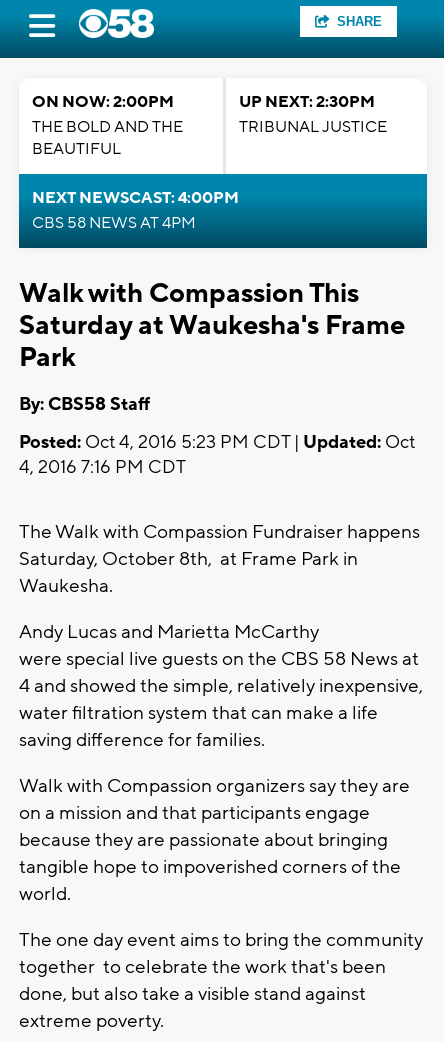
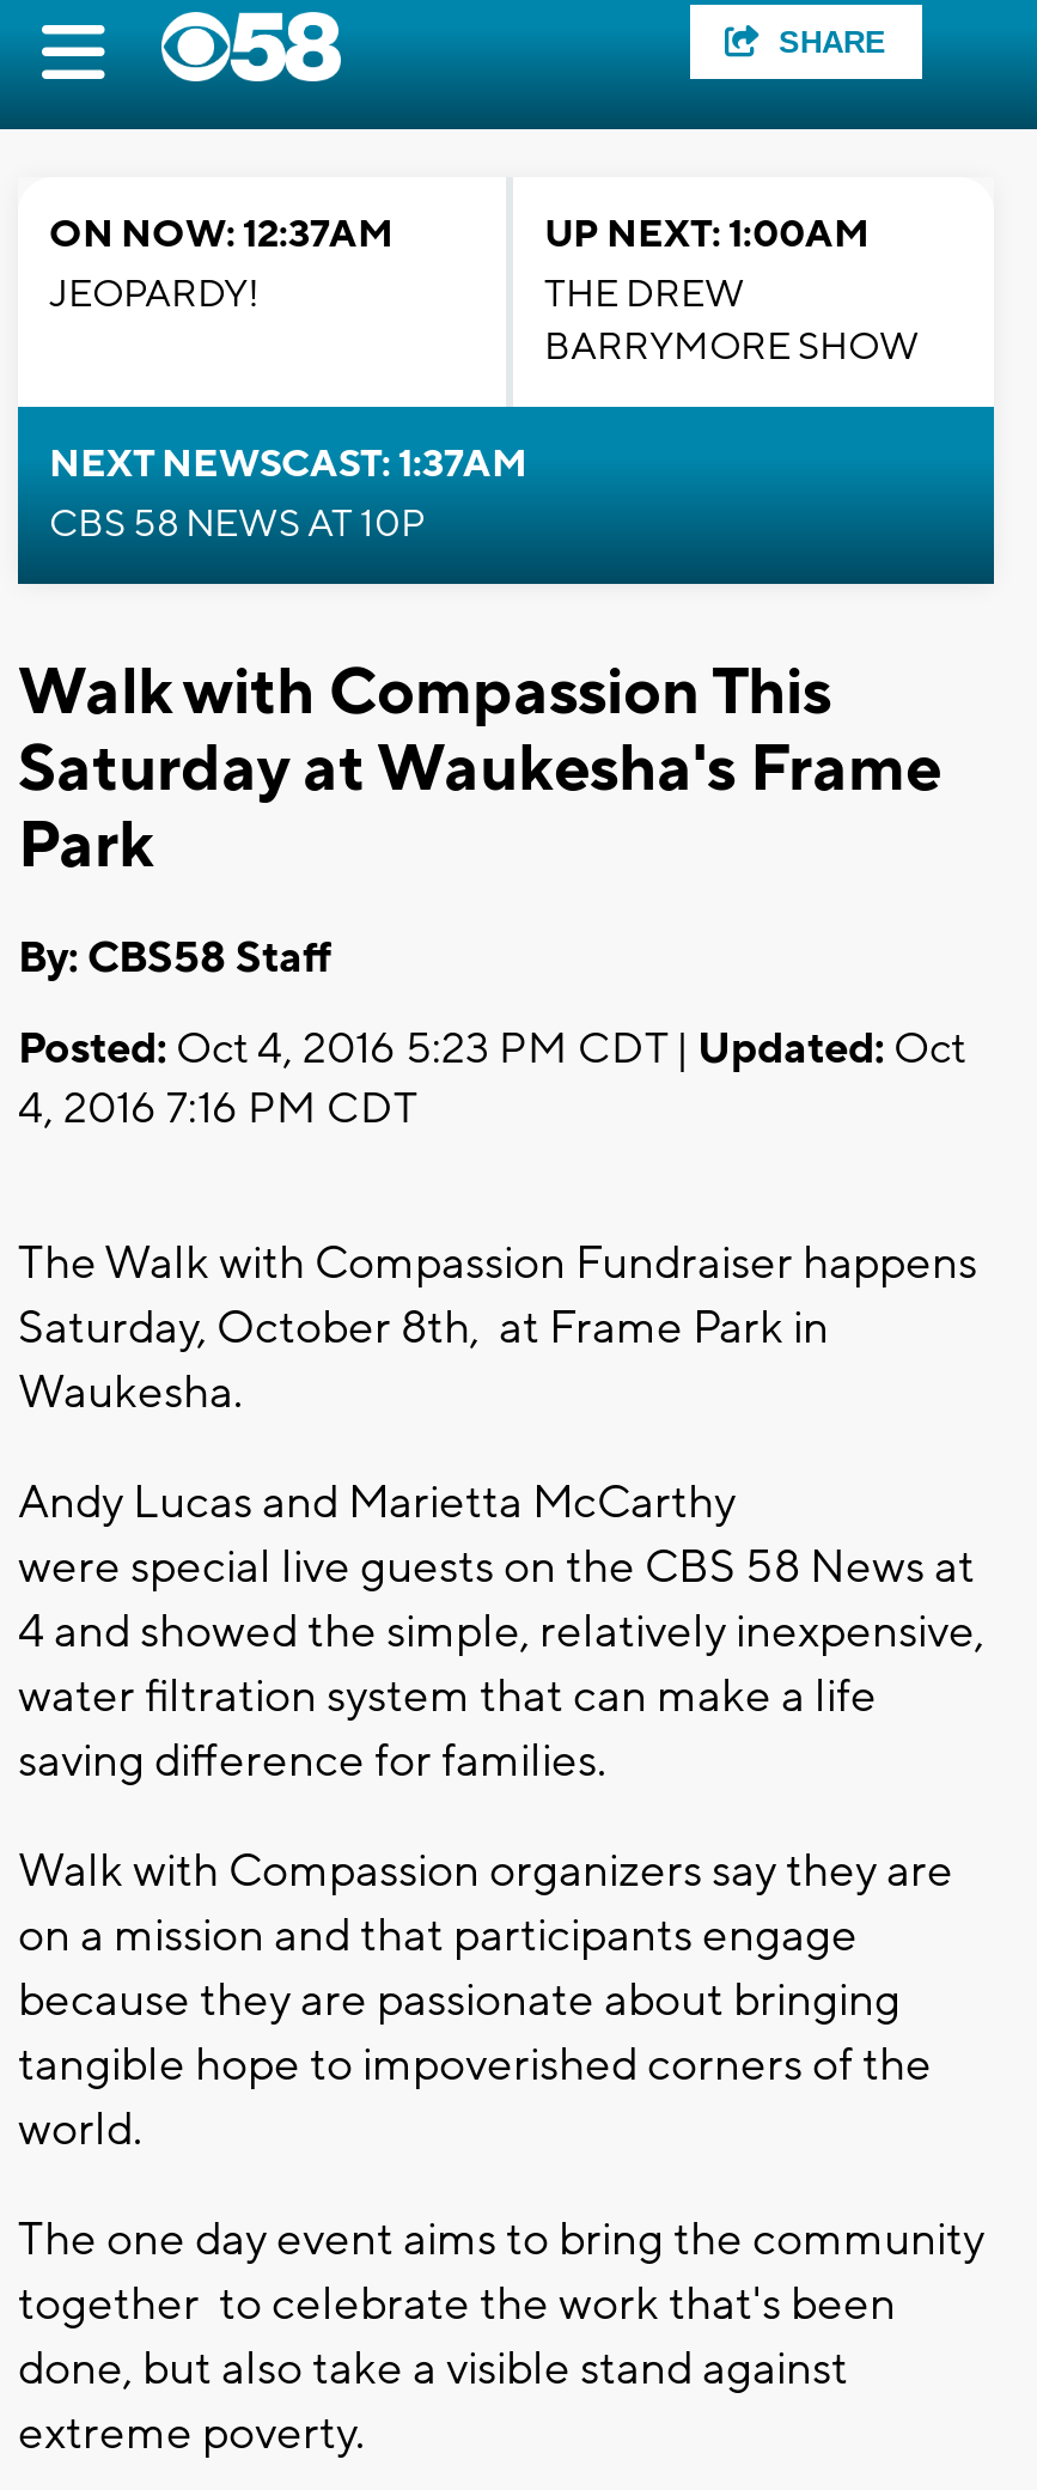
[32,92,183,159] ON NOW: 2:00PM | THE BOLD AND THE | BEAUTIFUL -> [49,211,394,318] ON NOW: 12:37AM | JEOPARDY!
[239,92,387,137] UP NEXT: 2:30PM | TRIBUNAL JUSTICE -> [544,211,920,371] UP NEXT: 1:00AM | THE DREW | BARRYMORE SHOW
[32,188,239,233] NEXT NEWSCAST: 4:00PM | CBS 58 NEWS AT 4PM -> [49,440,527,548] NEXT NEWSCAST: 1:37AM | CBS 58 NEWS AT 10P

